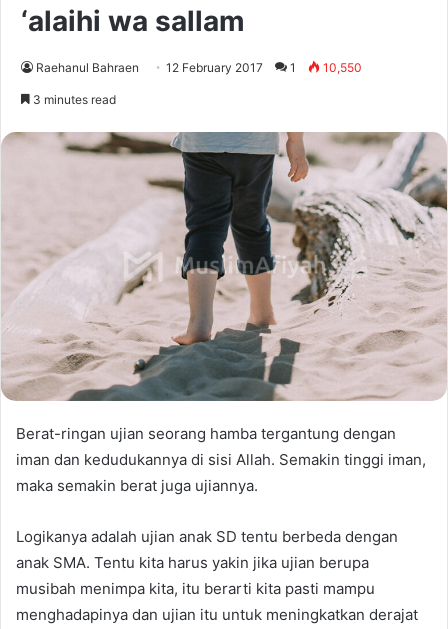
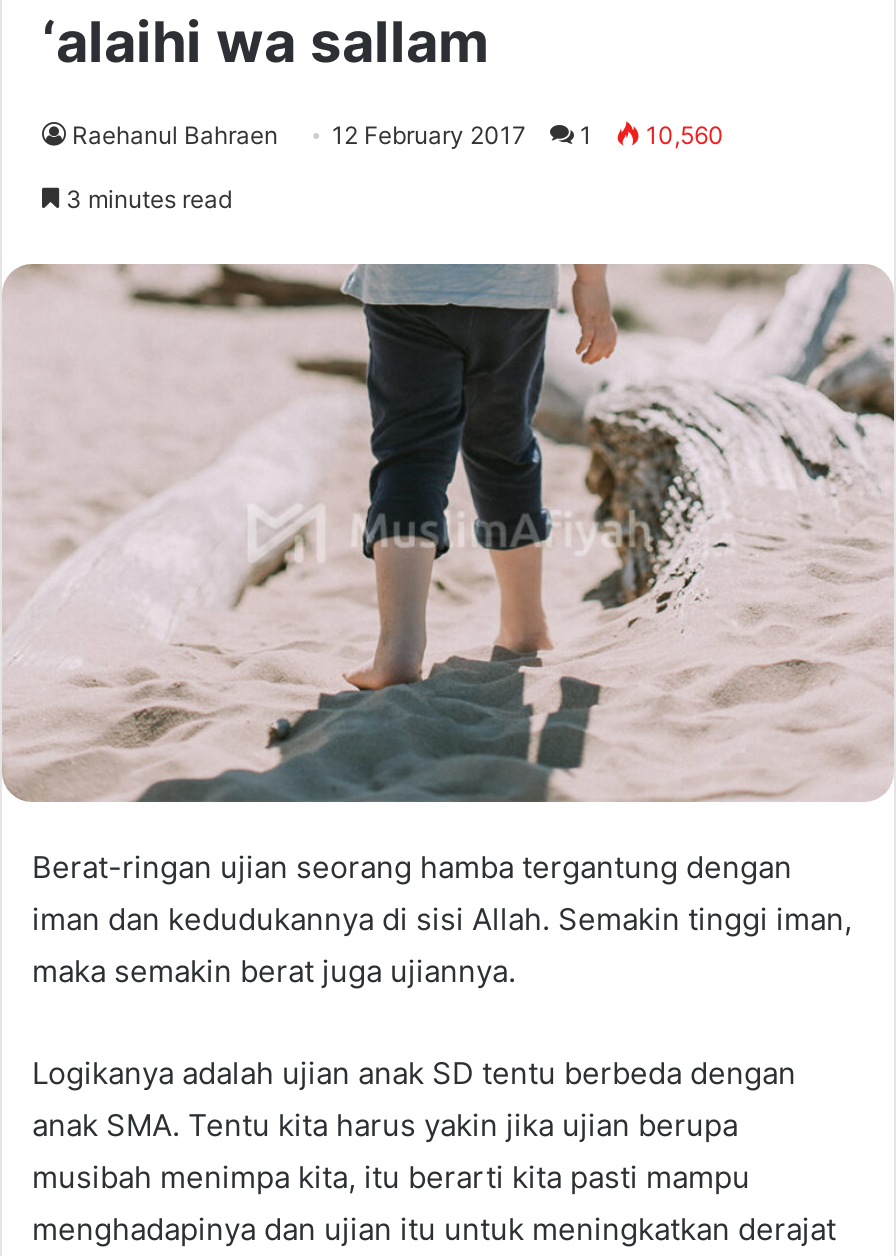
[36,60,362,75] Raehanul Bahraen 12 February 2017 1 10,550 -> [72,120,724,150] Raehanul Bahraen 12 February 2017 1 10,560

